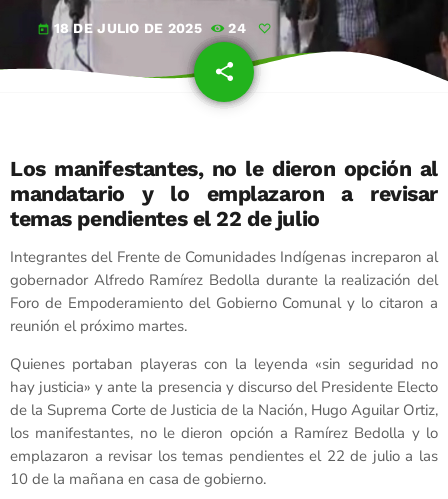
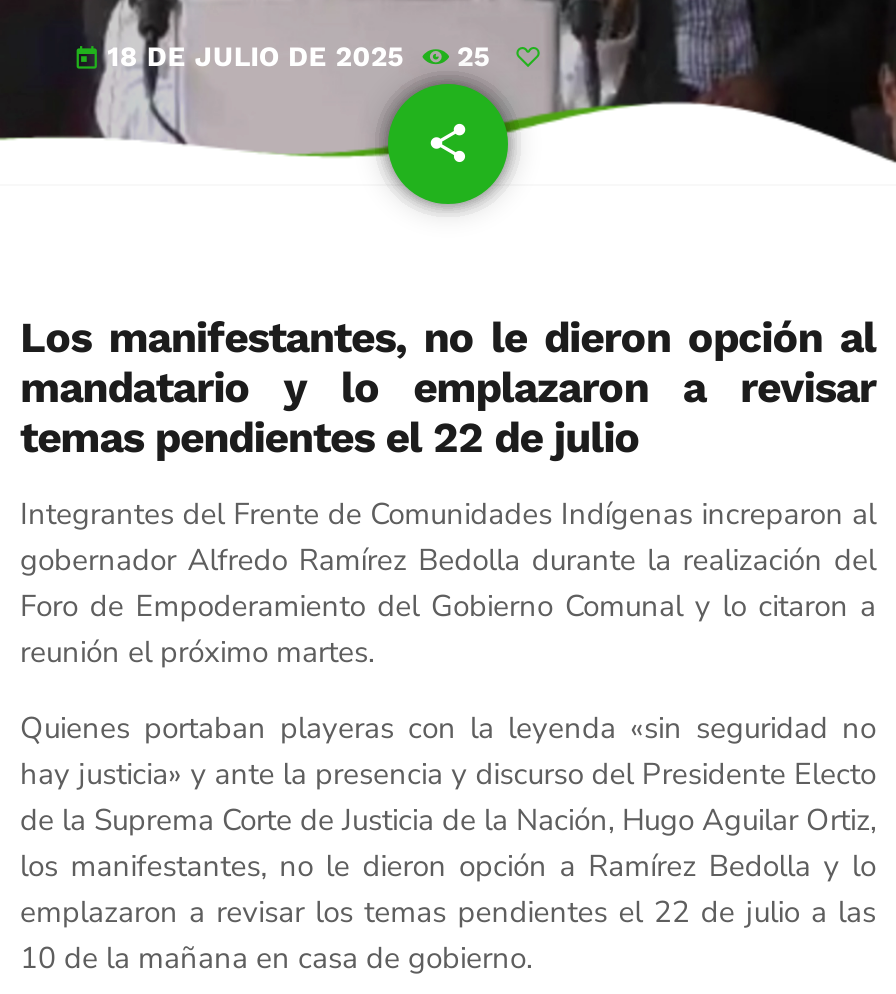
[228,20,250,36] 24 -> [457,40,499,72] 25

